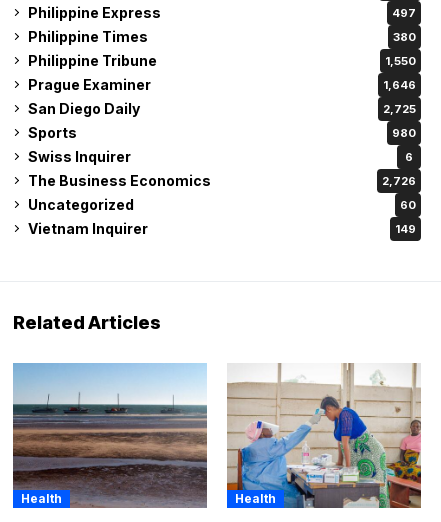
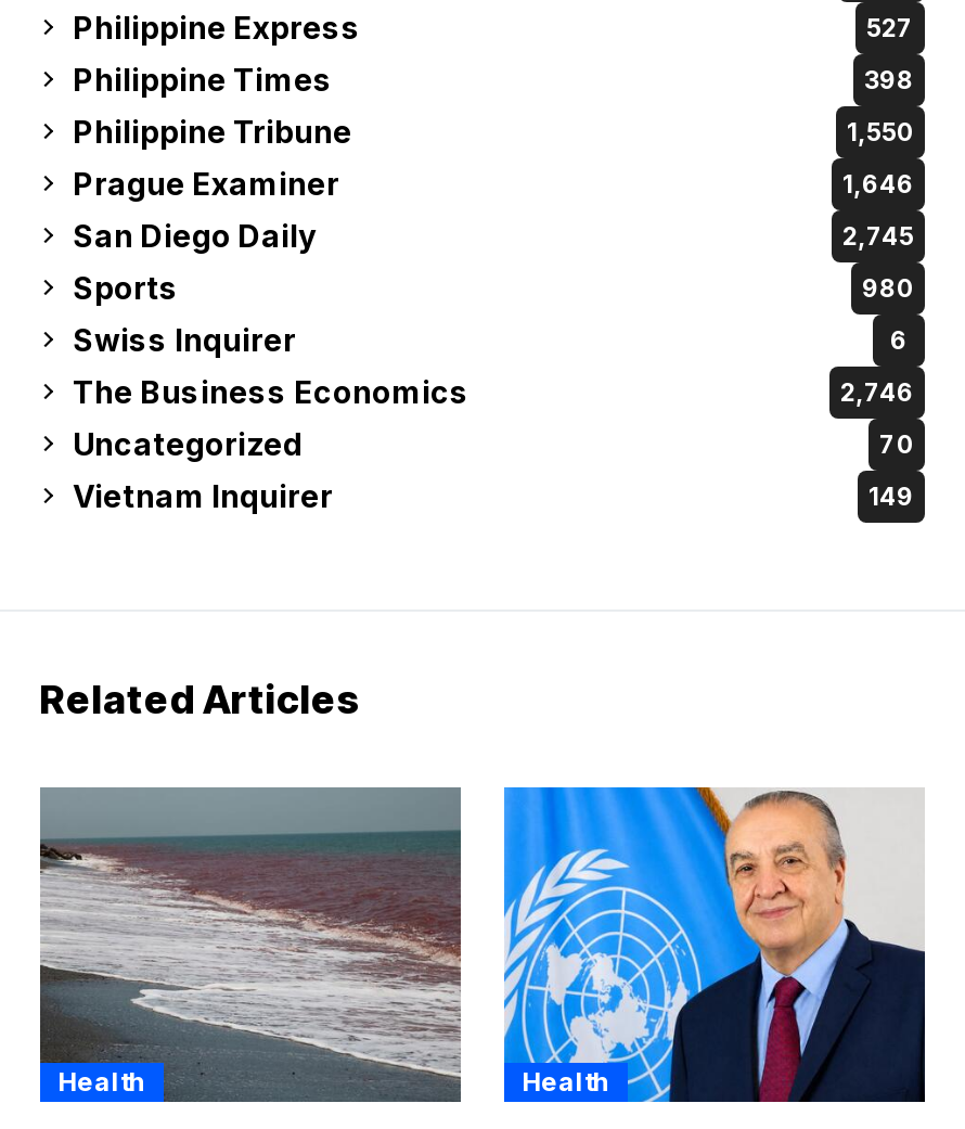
[392,6,416,20] 497 -> [866,12,914,43] 527
[393,30,416,44] 380 -> [864,64,914,95] 398
[383,102,416,116] 2,725 -> [842,221,914,251] 2,745
[382,174,416,188] 2,726 -> [840,377,914,407] 2,746
[400,198,416,212] 60 -> [879,429,914,459] 70
[13,363,207,508] [image] -> [38,787,463,1100] [image]
[226,362,422,509] [image] -> [502,785,927,1104] [image]

